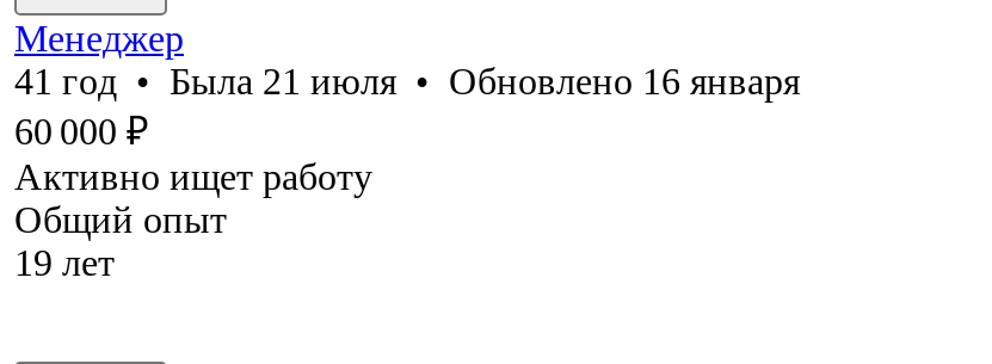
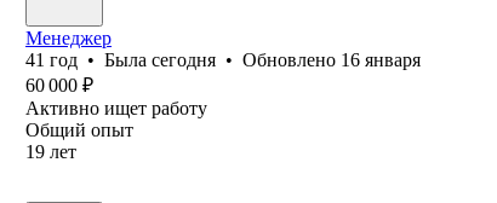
[14,61,800,101] 41 год • Была 21 июля • Обновлено 16 января -> [25,49,421,70] 41 год • Была сегодня • Обновлено 16 января

